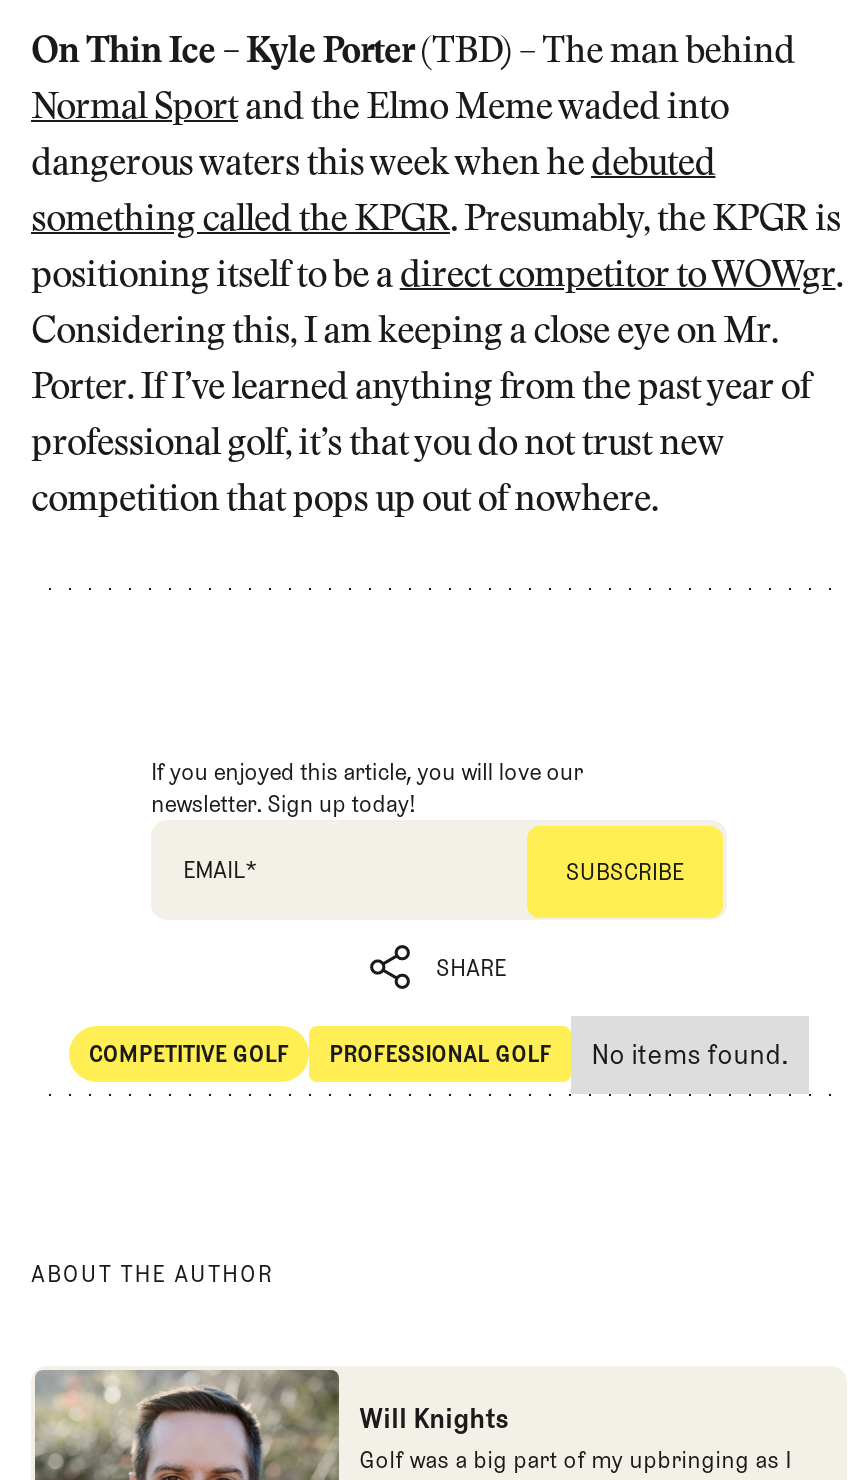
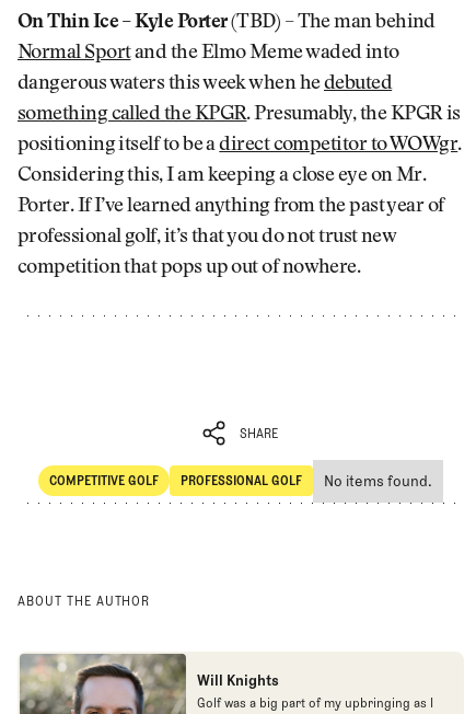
[151,759,583,885] If you enjoyed this article, you will love our | newsletter. Sign up today! | EMAIL* -> none

